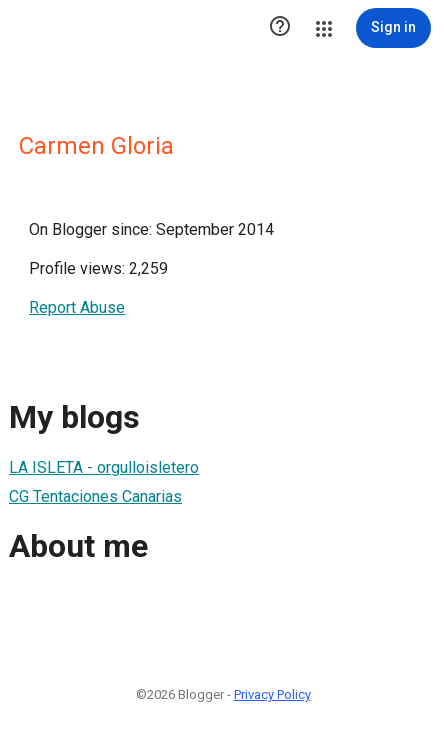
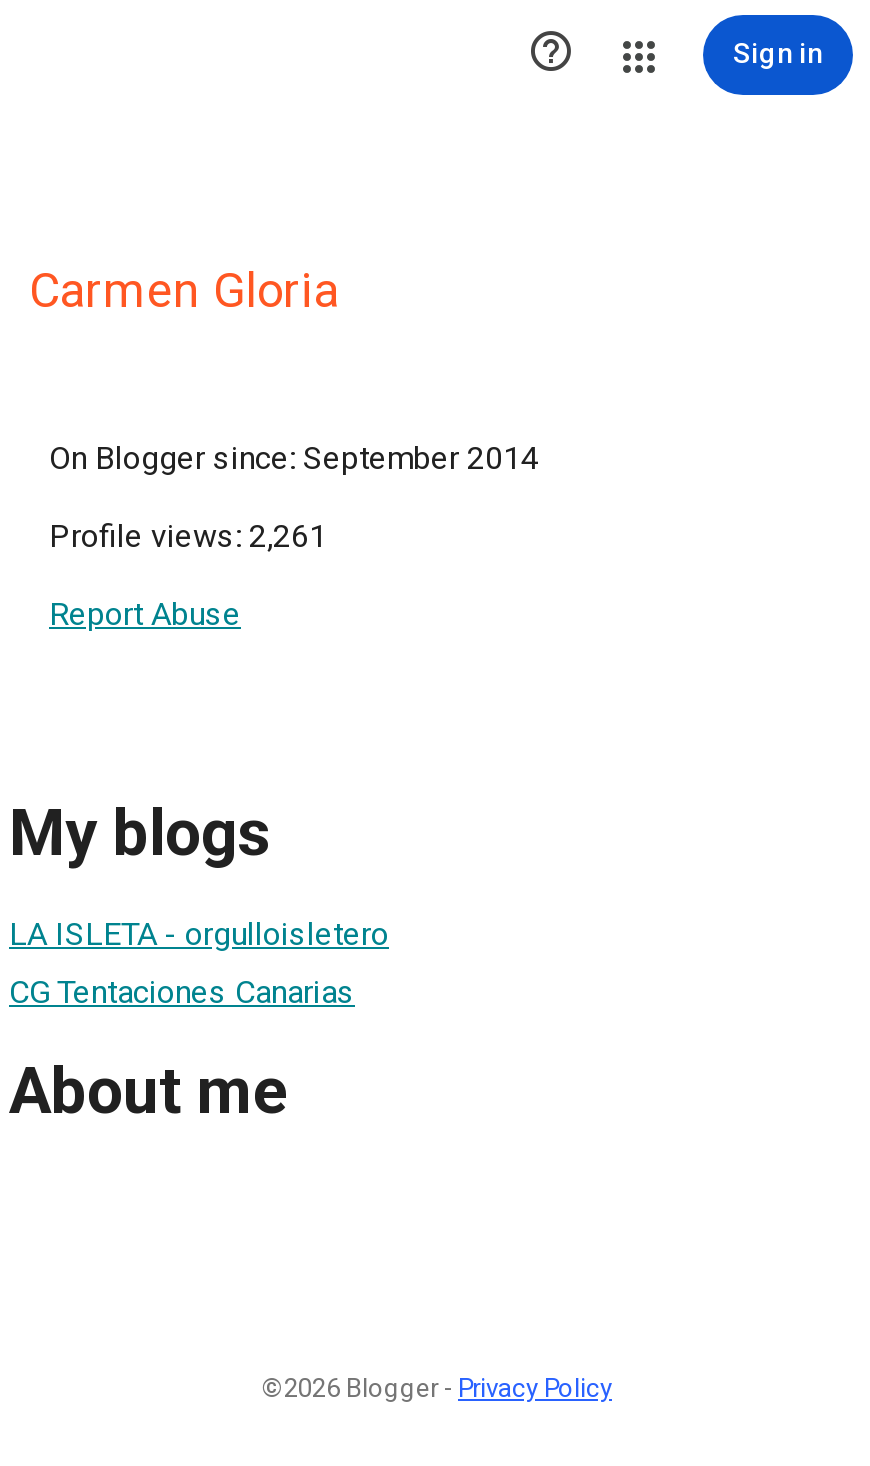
[29,259,168,278] Profile views: 2,259 -> [49,517,327,555] Profile views: 2,261

